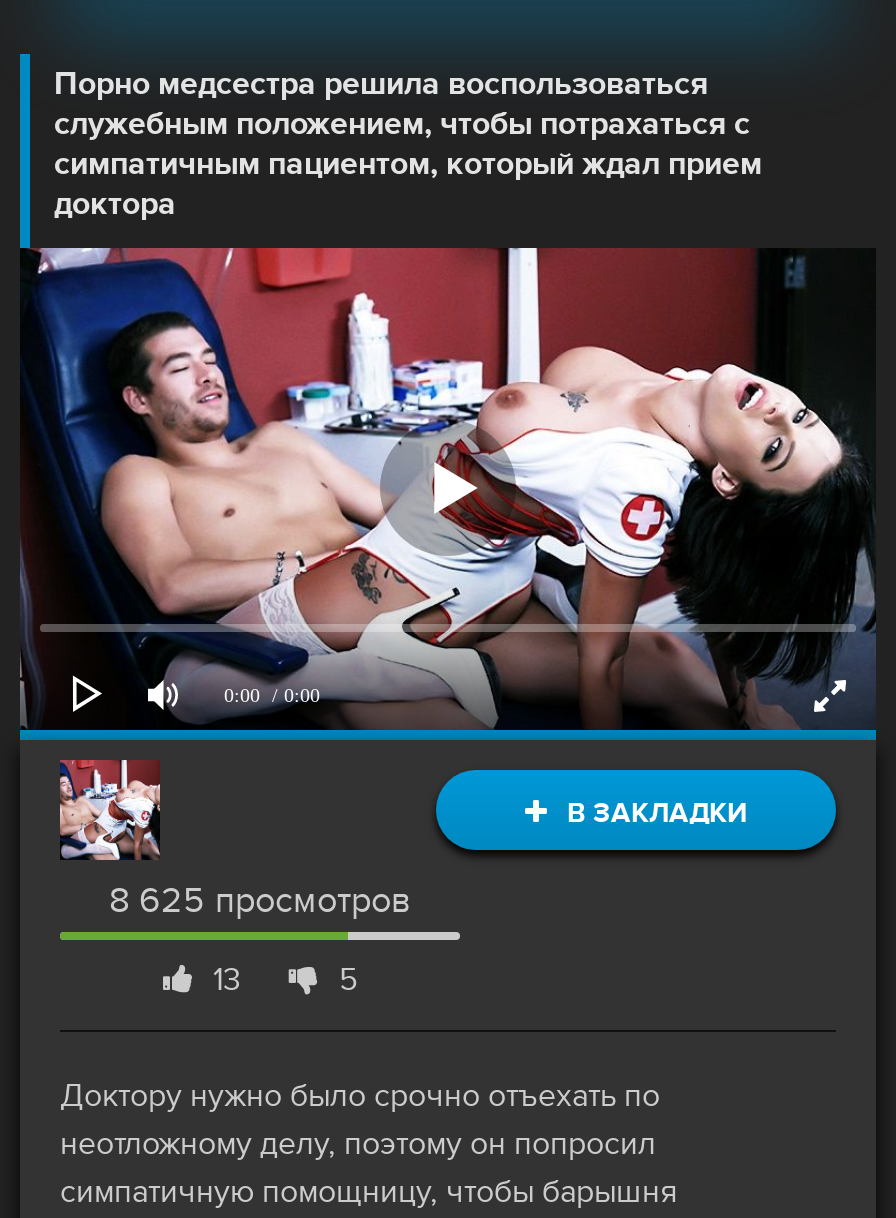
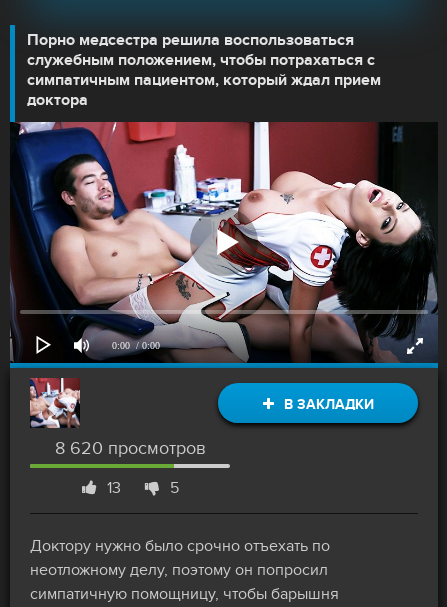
[109,880,411,922] 8 625 просмотров -> [54,438,205,459] 8 620 просмотров

